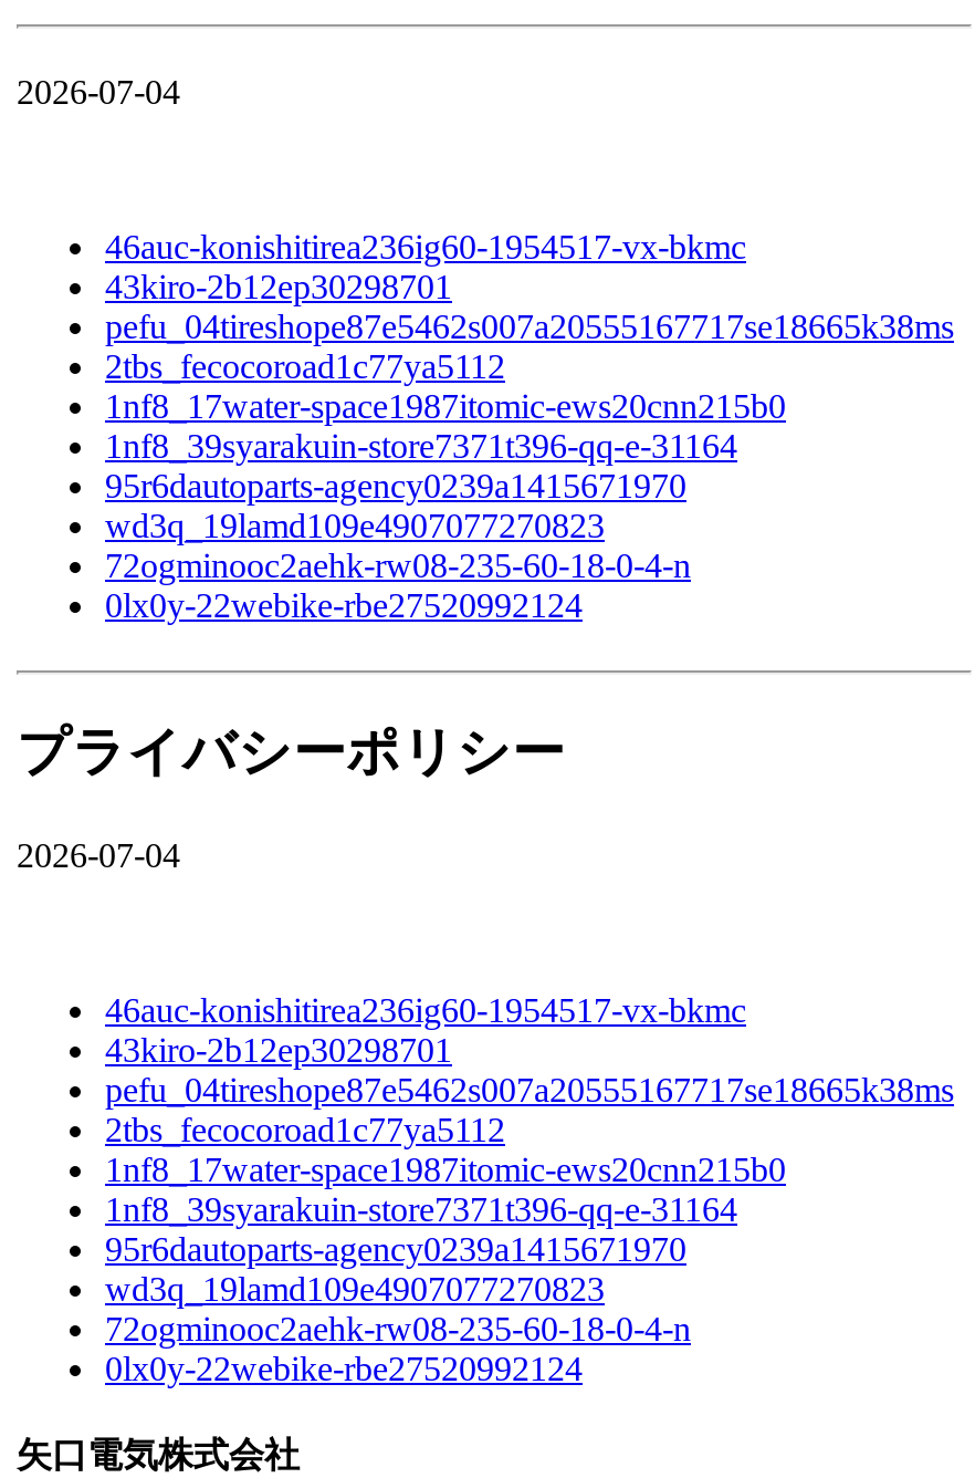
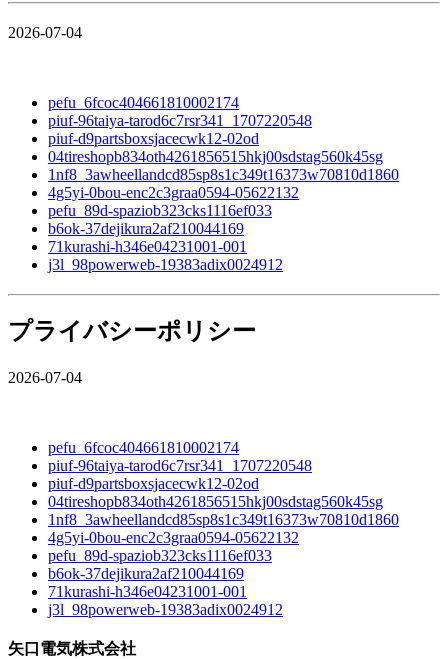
[105,227,954,623] 46auc-konishitirea236ig60-1954517-vx-bkmc | 43kiro-2b12ep30298701 | pefu_04tireshope87e5462s007a20555167717se18665k38ms | 2tbs_fecocoroad1c77ya5112 | 1nf8_17water-space1987itomic-ews20cnn215b0 | 1nf8_39syarakuin-store7371t396-qq-e-31164 | 95r6dautoparts-agency0239a1415671970 | wd3q_19lamd109e4907077270823 | 72ogminooc2aehk-rw08-235-60-18-0-4-n | 0lx0y-22webike-rbe27520992124 -> [48,94,399,273] pefu_6fcoc404661810002174 | piuf-96taiya-tarod6c7rsr341_1707220548 | piuf-d9partsboxsjacecwk12-02od | 04tireshopb834oth4261856515hkj00sdstag560k45sg | 1nf8_3awheellandcd85sp8s1c349t16373w70810d1860 | 4g5yi-0bou-enc2c3graa0594-05622132 | pefu_89d-spaziob323cks1116ef033 | b6ok-37dejikura2af210044169 | 71kurashi-h346e04231001-001 | j3l_98powerweb-19383adix0024912
[105,991,954,1387] 46auc-konishitirea236ig60-1954517-vx-bkmc | 43kiro-2b12ep30298701 | pefu_04tireshope87e5462s007a20555167717se18665k38ms | 2tbs_fecocoroad1c77ya5112 | 1nf8_17water-space1987itomic-ews20cnn215b0 | 1nf8_39syarakuin-store7371t396-qq-e-31164 | 95r6dautoparts-agency0239a1415671970 | wd3q_19lamd109e4907077270823 | 72ogminooc2aehk-rw08-235-60-18-0-4-n | 0lx0y-22webike-rbe27520992124 -> [48,439,399,618] pefu_6fcoc404661810002174 | piuf-96taiya-tarod6c7rsr341_1707220548 | piuf-d9partsboxsjacecwk12-02od | 04tireshopb834oth4261856515hkj00sdstag560k45sg | 1nf8_3awheellandcd85sp8s1c349t16373w70810d1860 | 4g5yi-0bou-enc2c3graa0594-05622132 | pefu_89d-spaziob323cks1116ef033 | b6ok-37dejikura2af210044169 | 71kurashi-h346e04231001-001 | j3l_98powerweb-19383adix0024912

